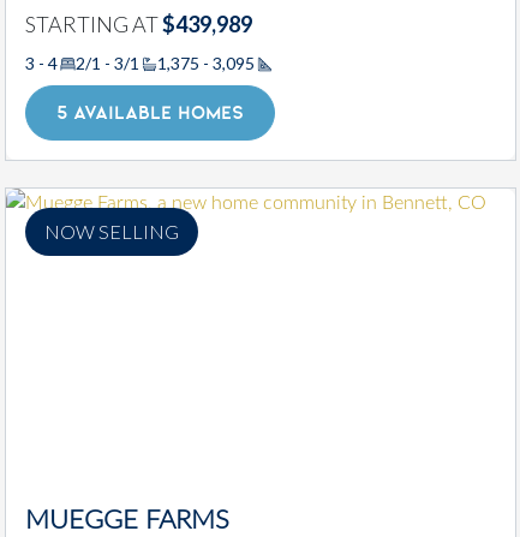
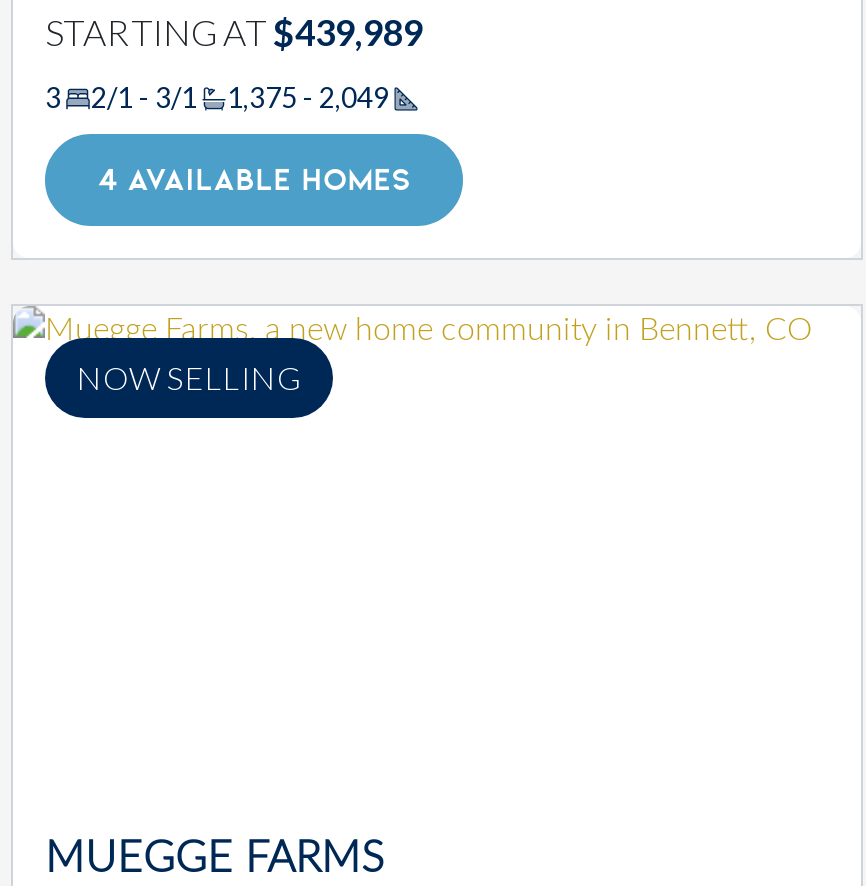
[25,53,58,73] 3 - 4 -> [45,80,61,114] 3
[157,53,255,73] 1,375 - 3,095 -> [227,80,389,114] 1,375 - 2,049
[56,101,244,124] 5 AVAILABLE HOMES -> [97,160,411,198] 4 AVAILABLE HOMES

